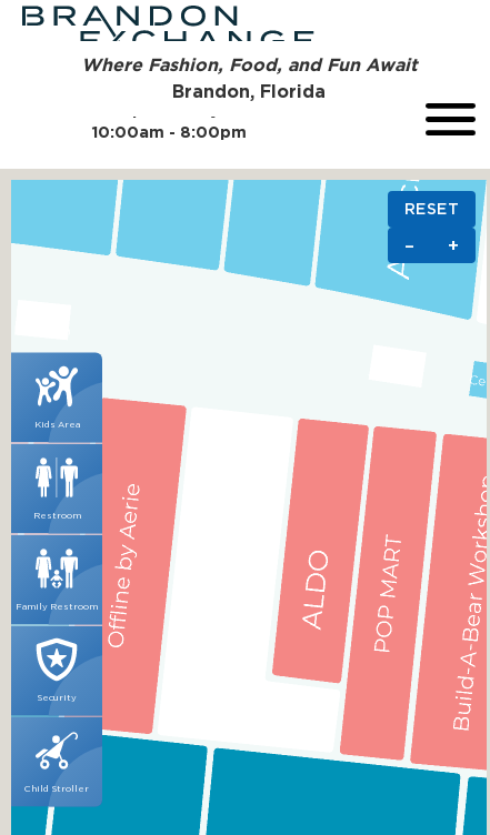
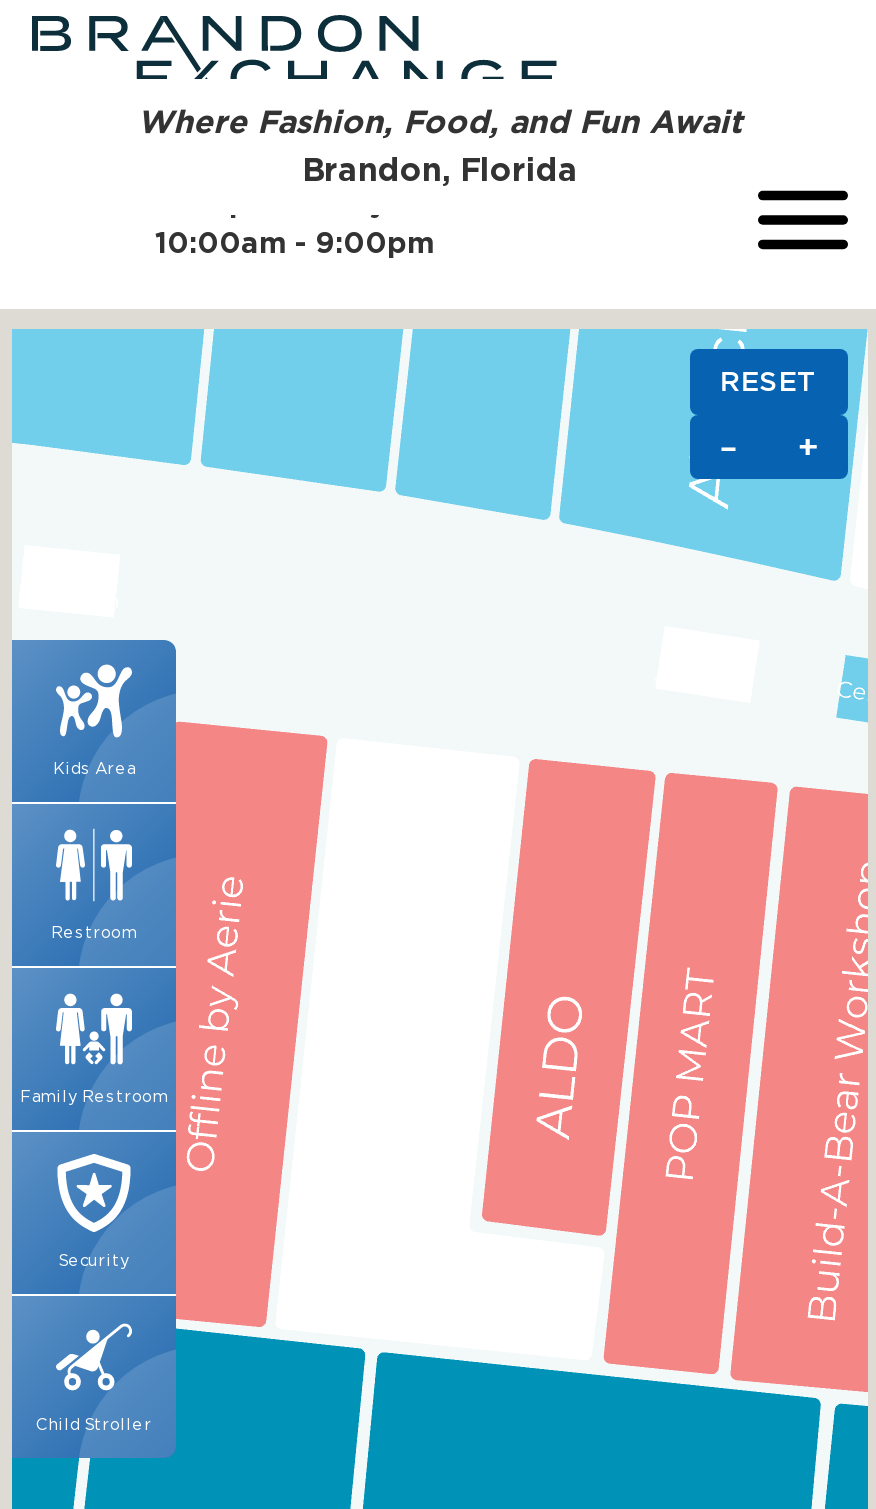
[91,122,246,141] 10:00am - 8:00pm -> [155,225,435,259] 10:00am - 9:00pm

